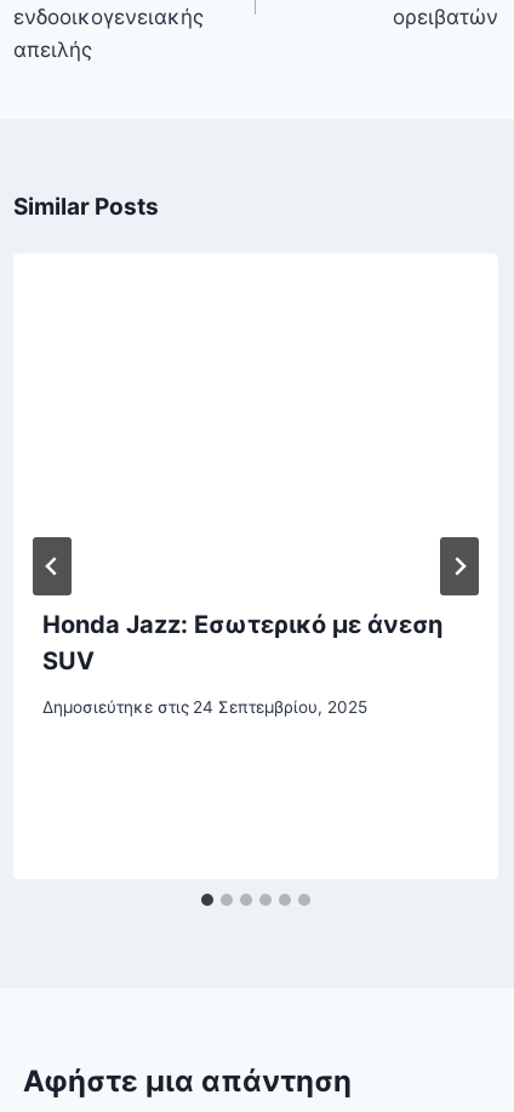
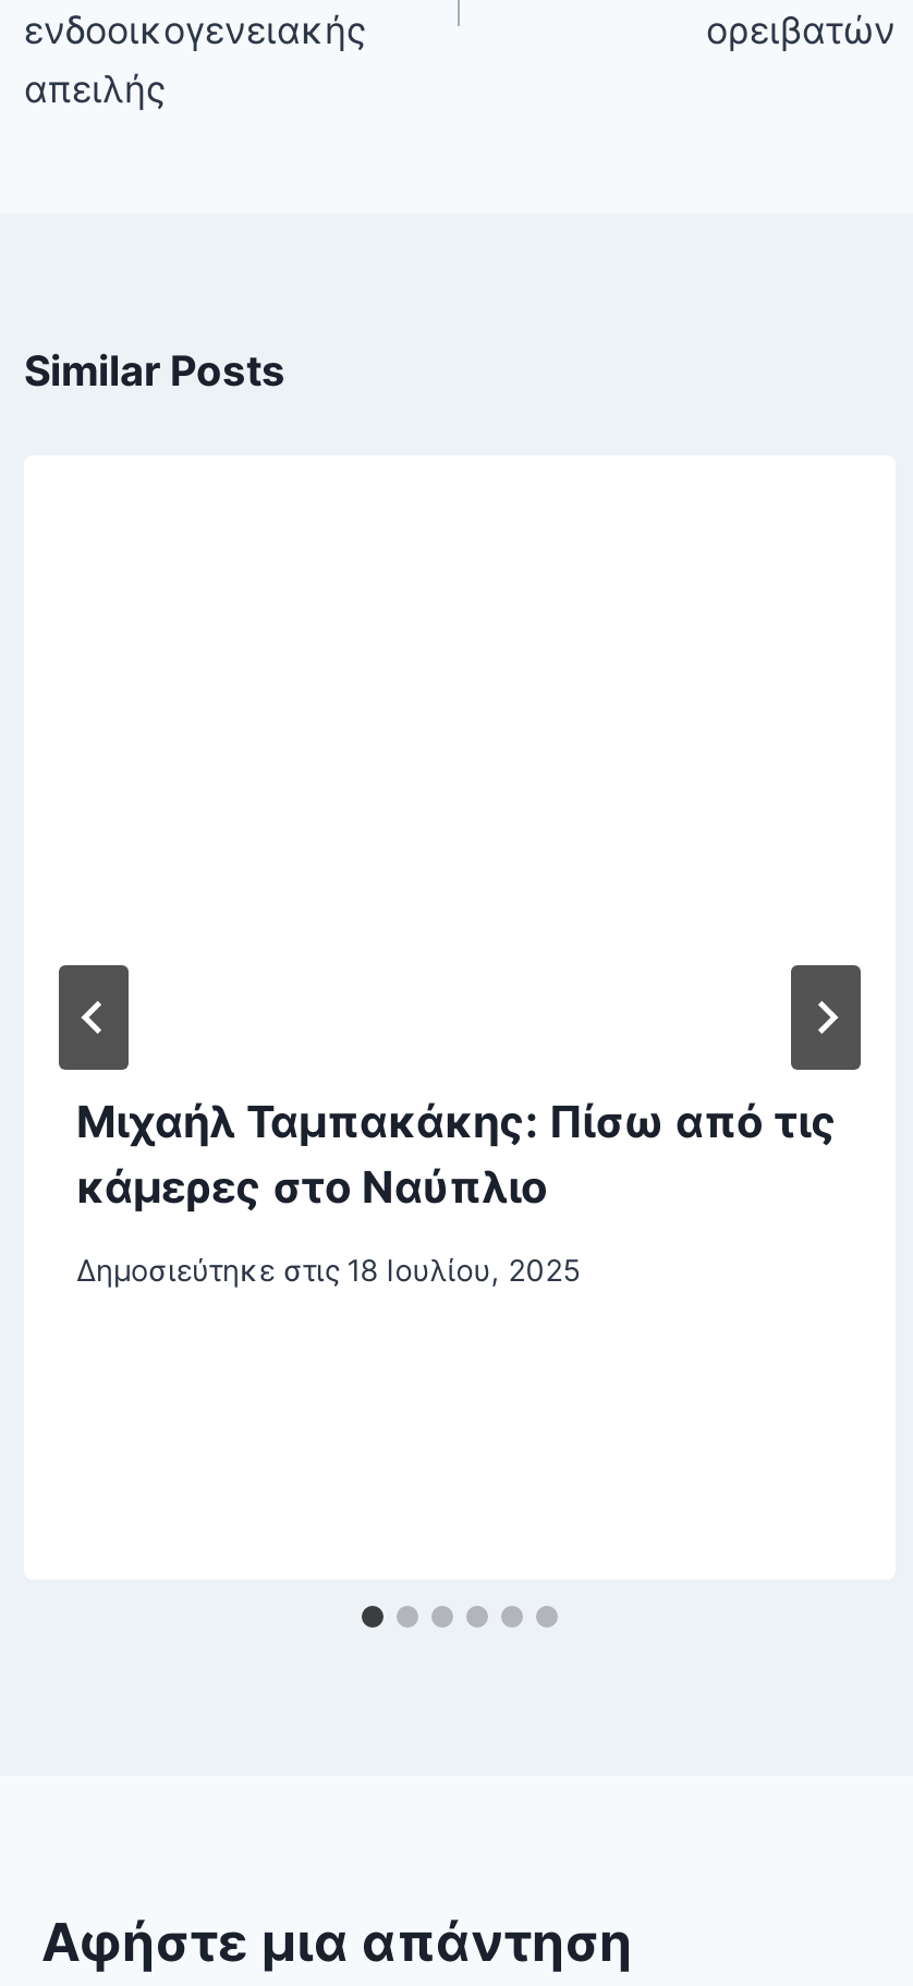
[42,610,442,675] Honda Jazz: Εσωτερικό με άνεση | SUV -> [76,1096,837,1213] Μιχαήλ Ταμπακάκης: Πίσω από τις | κάμερες στο Ναύπλιο
[42,698,368,717] Δημοσιεύτηκε στις 24 Σεπτεμβρίου, 2025 -> [76,1254,580,1289] Δημοσιεύτηκε στις 18 Ιουλίου, 2025

